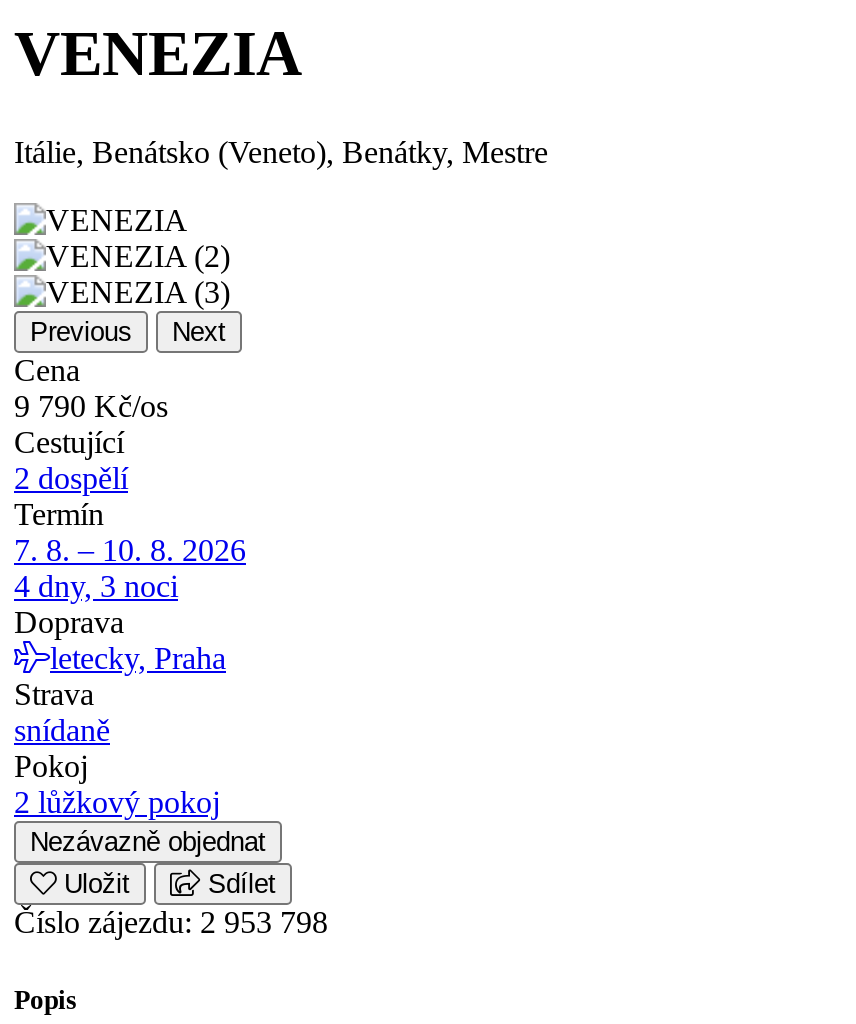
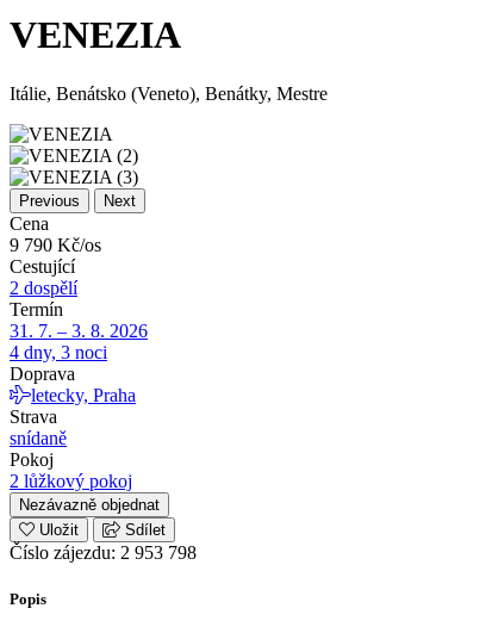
[14,533,246,567] 7. 8. – 10. 8. 2026 -> [10,321,148,341] 31. 7. – 3. 8. 2026

